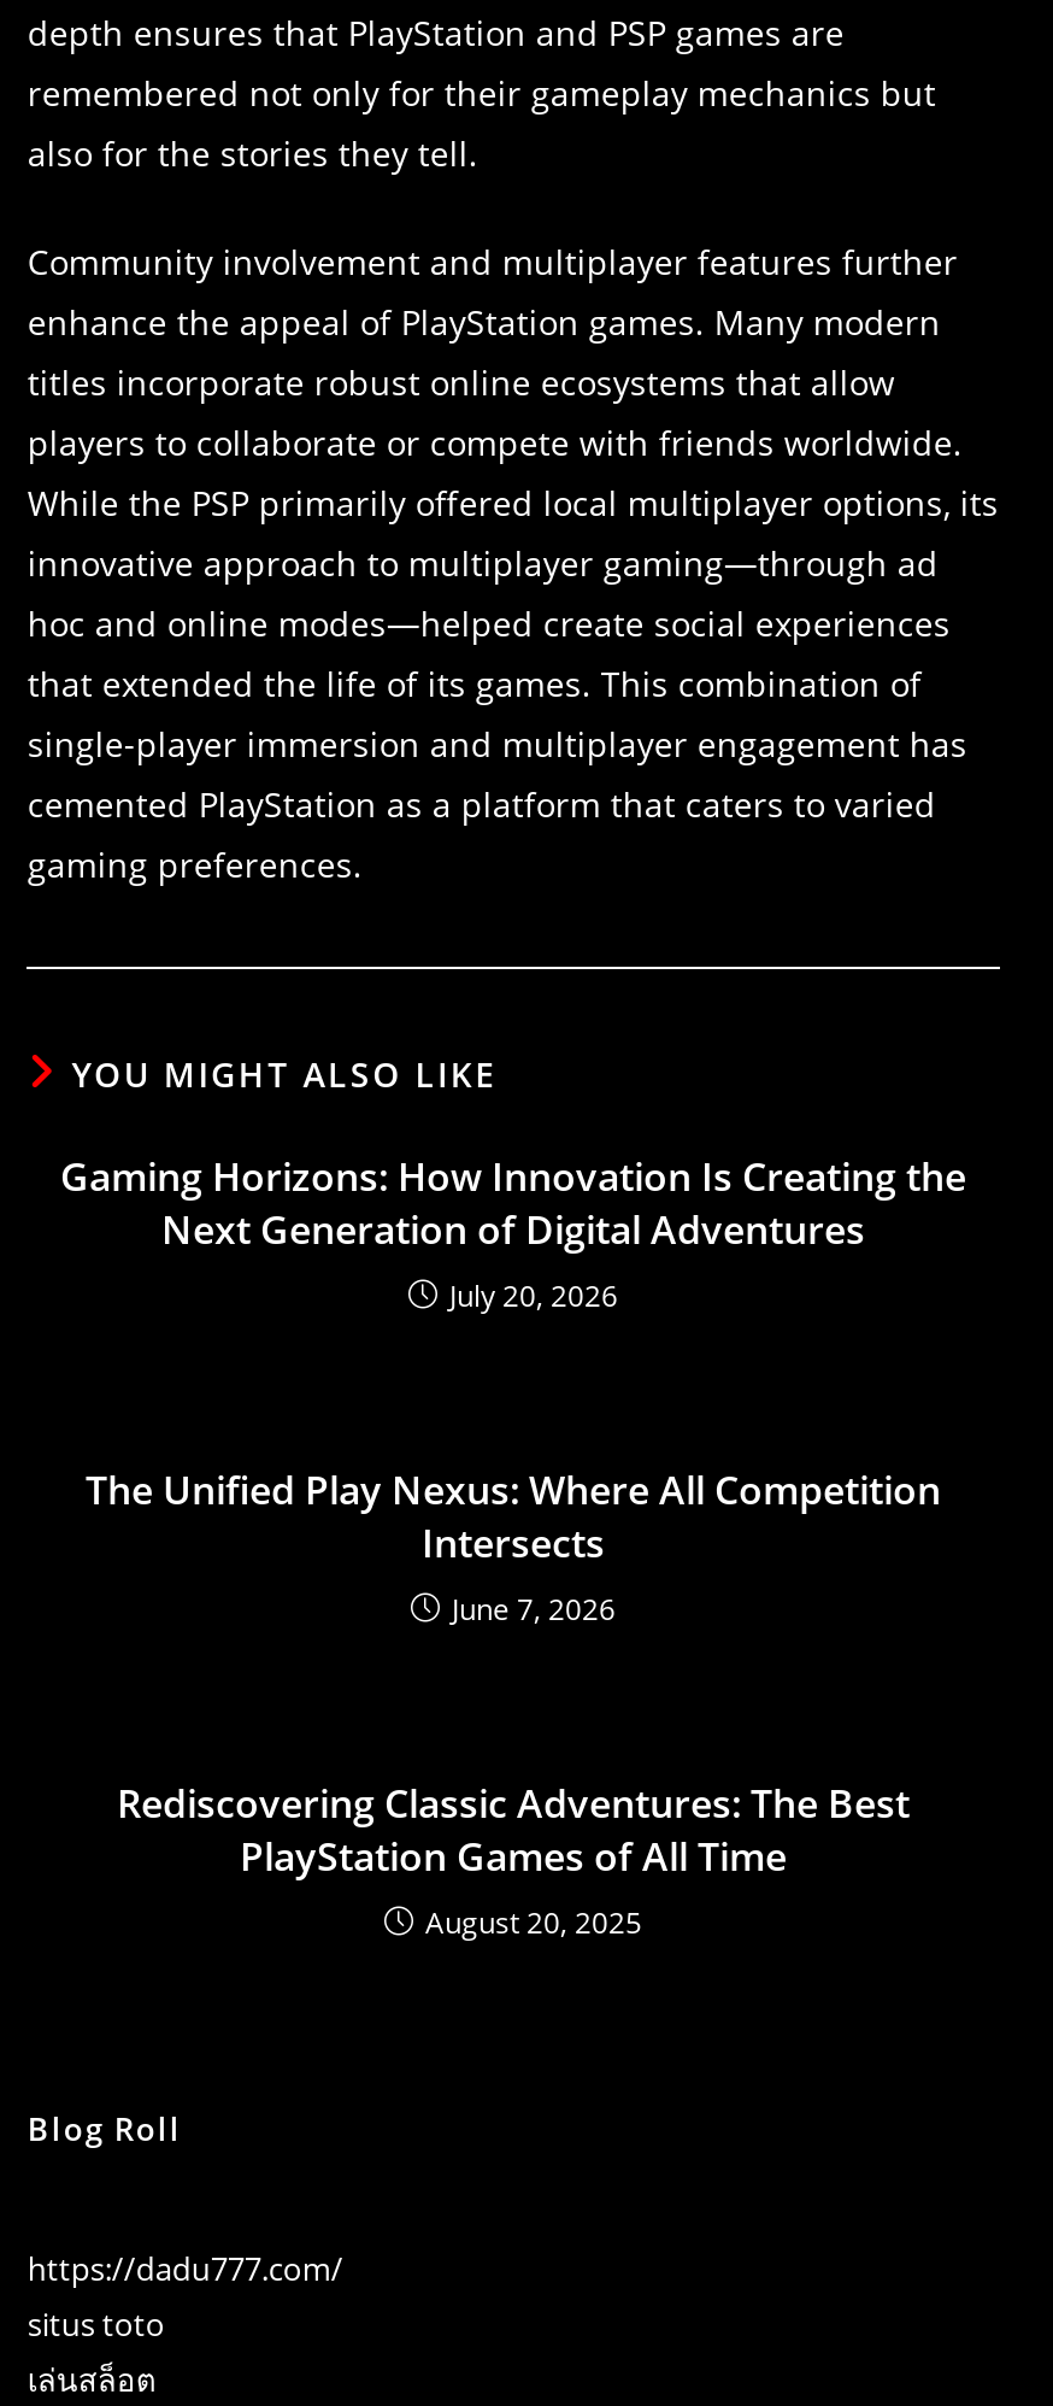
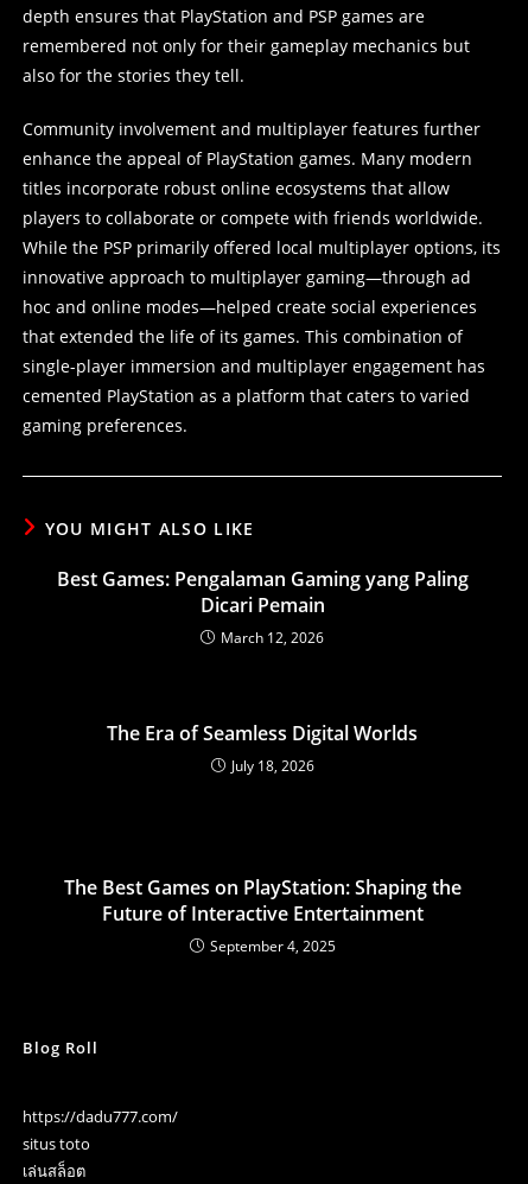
[60,1149,966,1315] Gaming Horizons: How Innovation Is Creating the | Next Generation of Digital Adventures | July 20, 2026 -> [56,565,468,647] Best Games: Pengalaman Gaming yang Paling | Dicari Pemain | March 12, 2026
[86,1462,941,1629] The Unified Play Nexus: Where All Competition | Intersects | June 7, 2026 -> [107,720,418,775] The Era of Seamless Digital Worlds | July 18, 2026
[117,1776,910,1942] Rediscovering Classic Adventures: The Best | PlayStation Games of All Time | August 20, 2025 -> [63,874,461,956] The Best Games on PlayStation: Shaping the | Future of Interactive Entertainment | September 4, 2025

